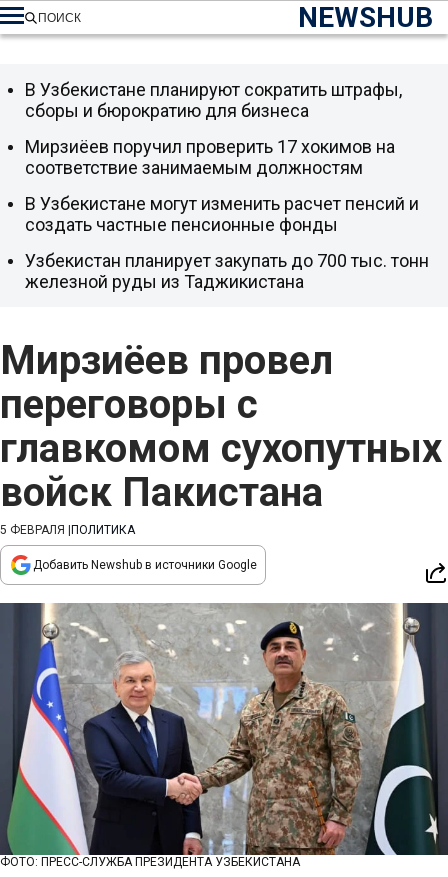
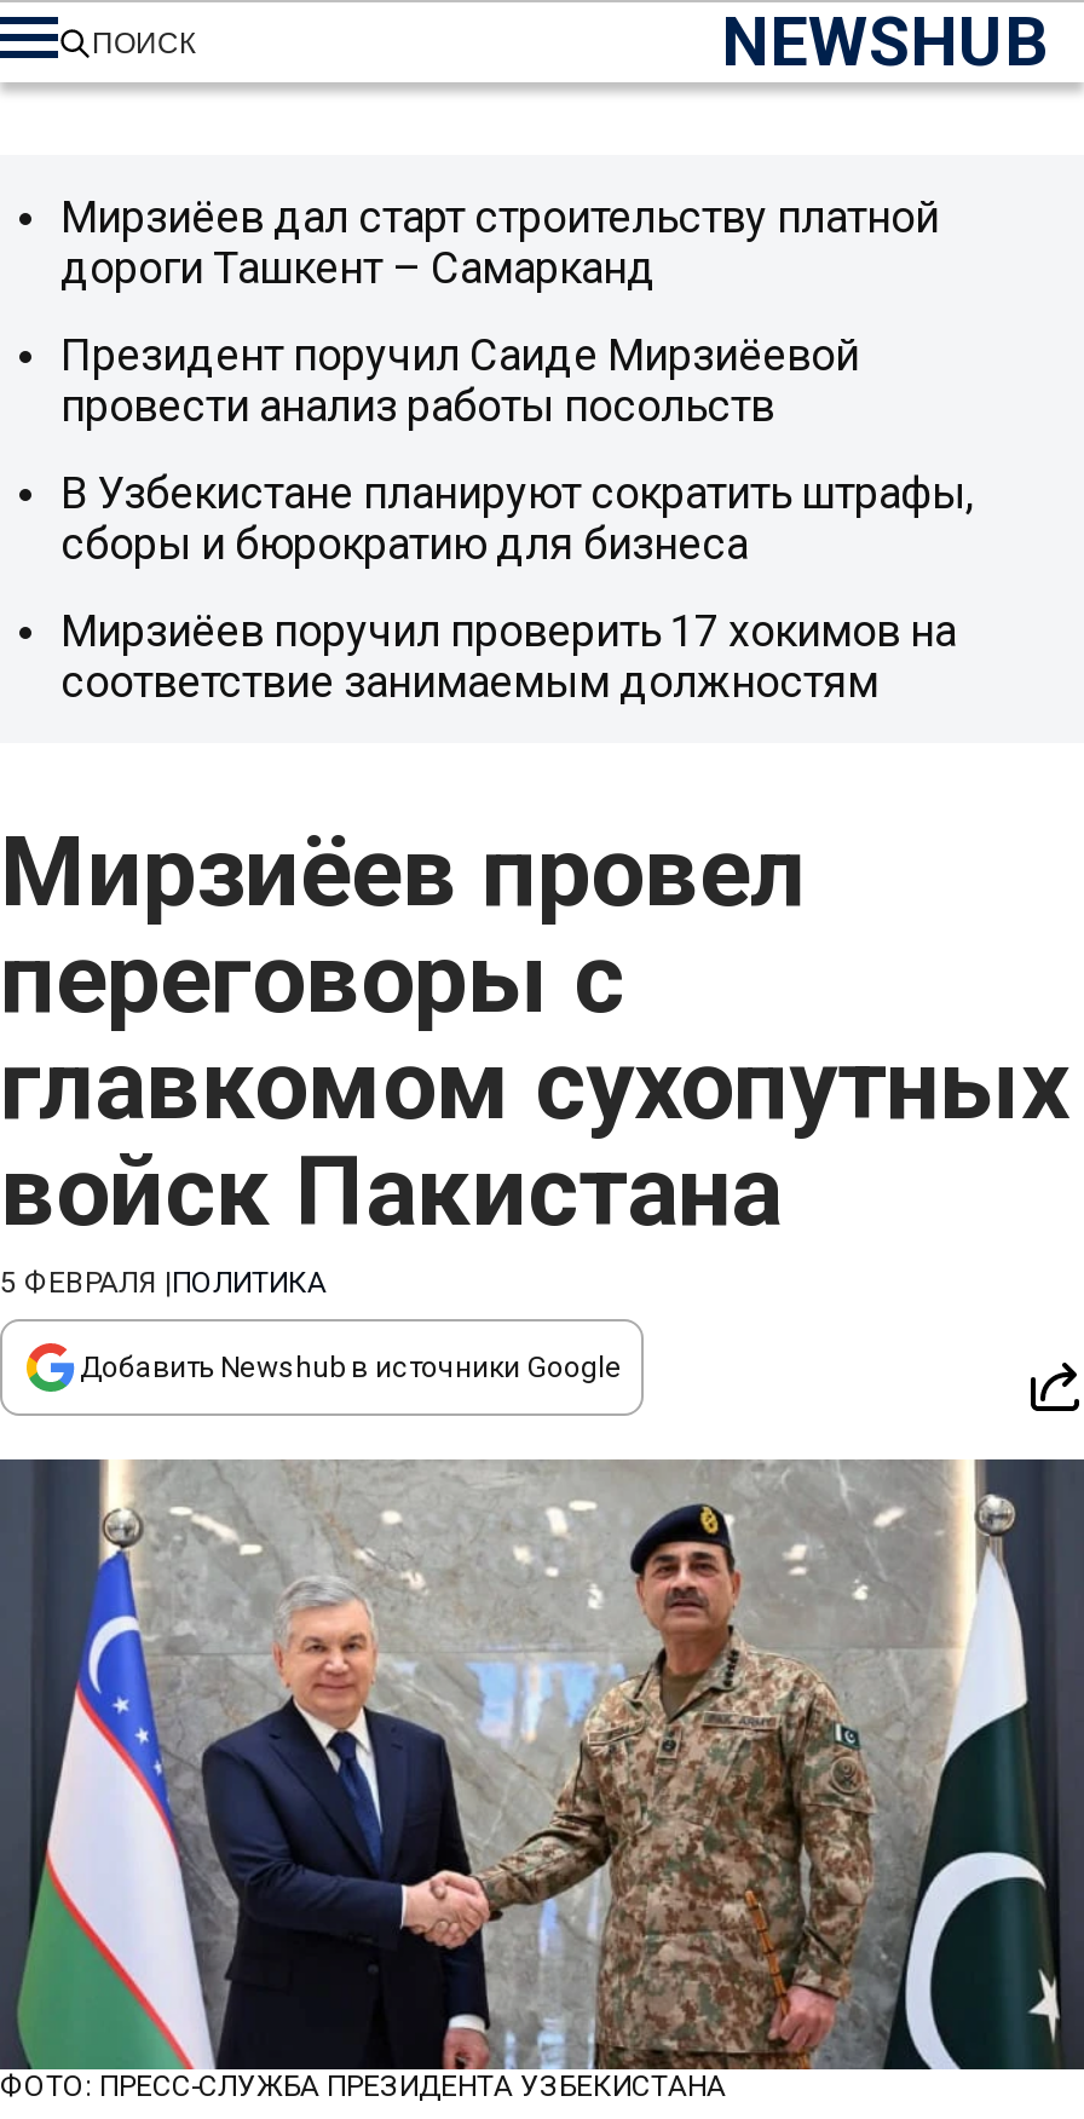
none -> [60,191,939,431] Мирзиёев дал старт строительству платной | дороги Ташкент – Самарканд | Президент поручил Саиде Мирзиёевой | провести анализ работы посольств
moved [25,79,402,178] -> [60,467,973,707]: В Узбекистане планируют сократить штрафы, | сборы и бюрократию для бизнеса | Мирзиёев поручил проверить 17 хокимов на | соответствие занимаемым должностям
[25,193,429,292] В Узбекистане могут изменить расчет пенсий и | создать частные пенсионные фонды | Узбекистан планирует закупать до 700 тыс. тонн | железной руды из Таджикистана -> none

